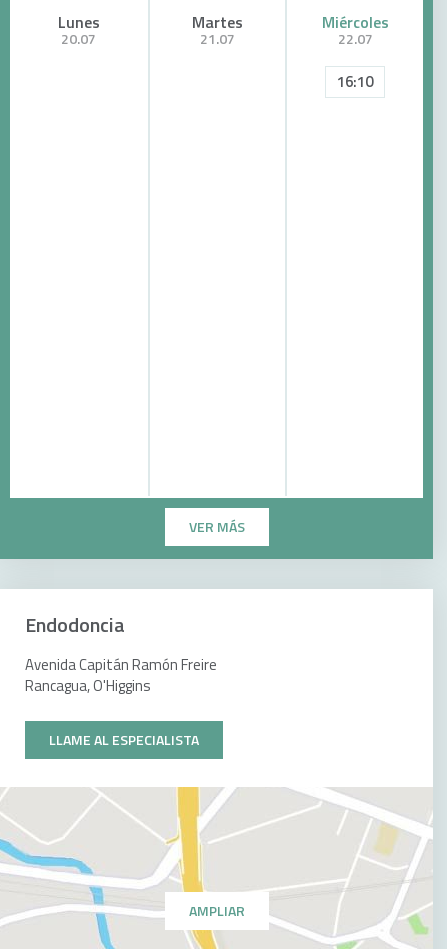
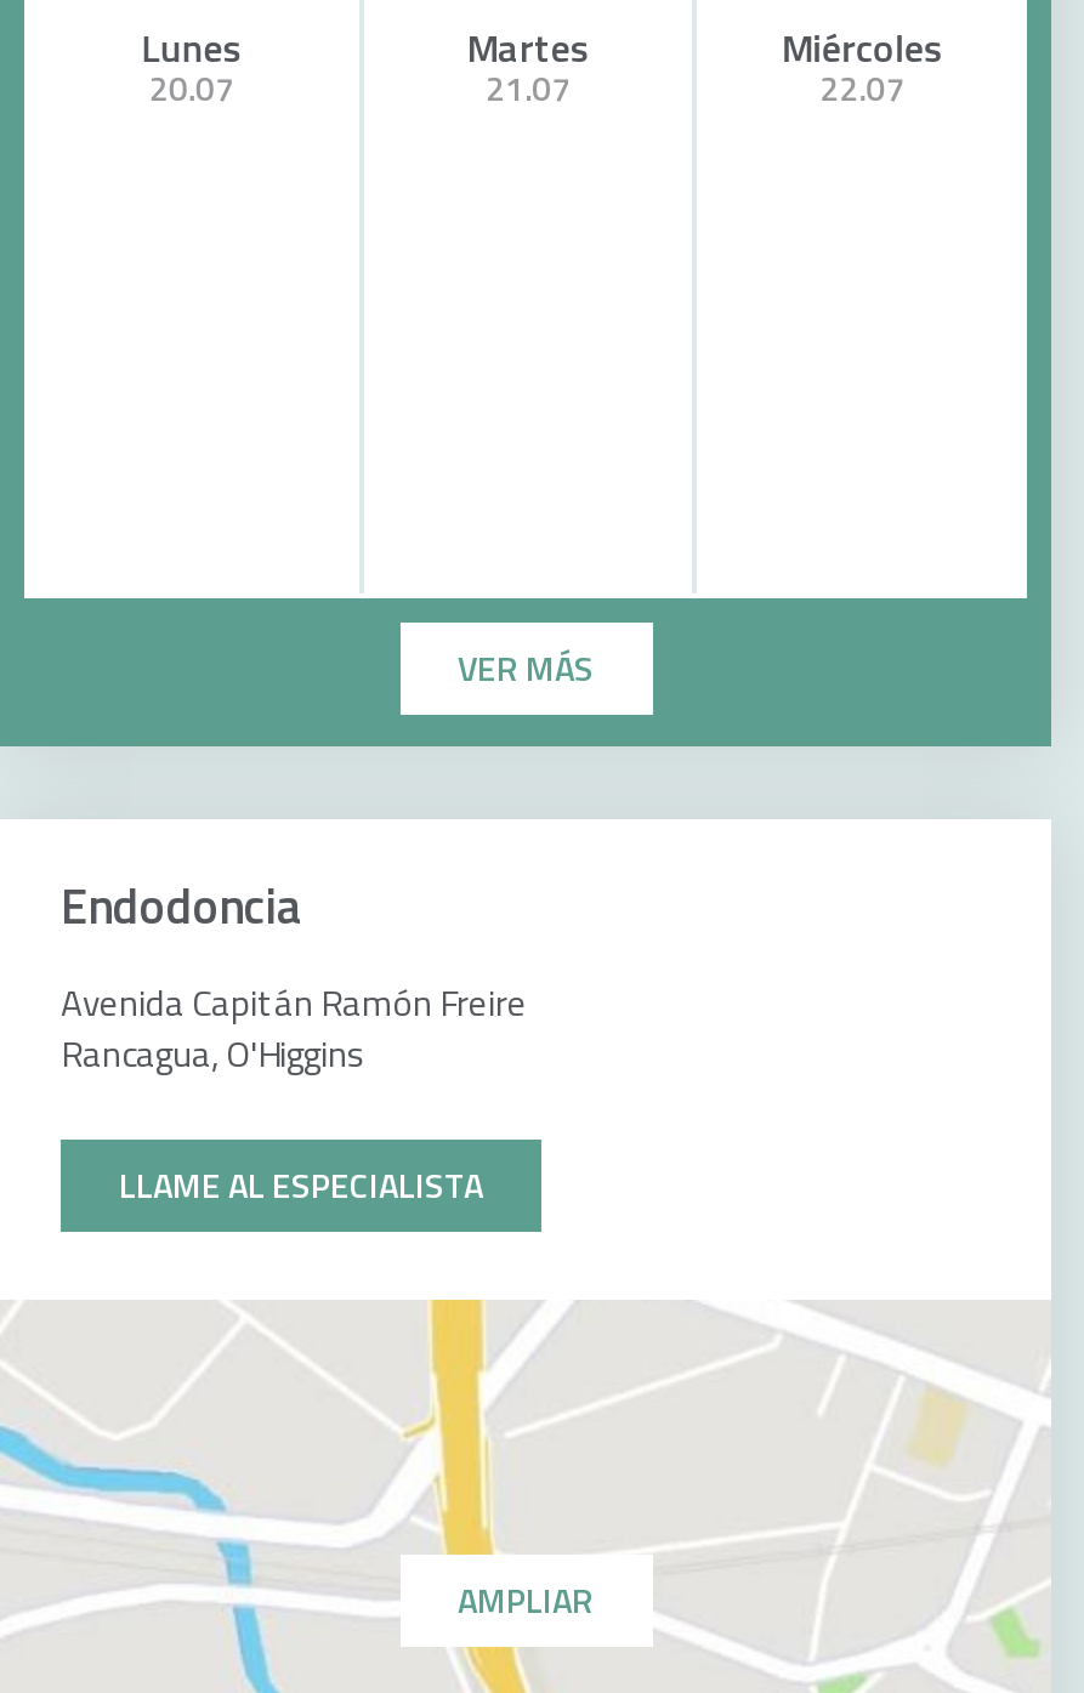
[337,70,373,93] 16:10 -> none

